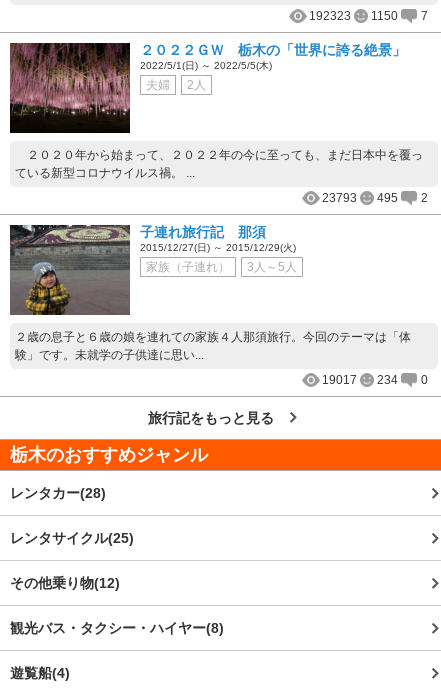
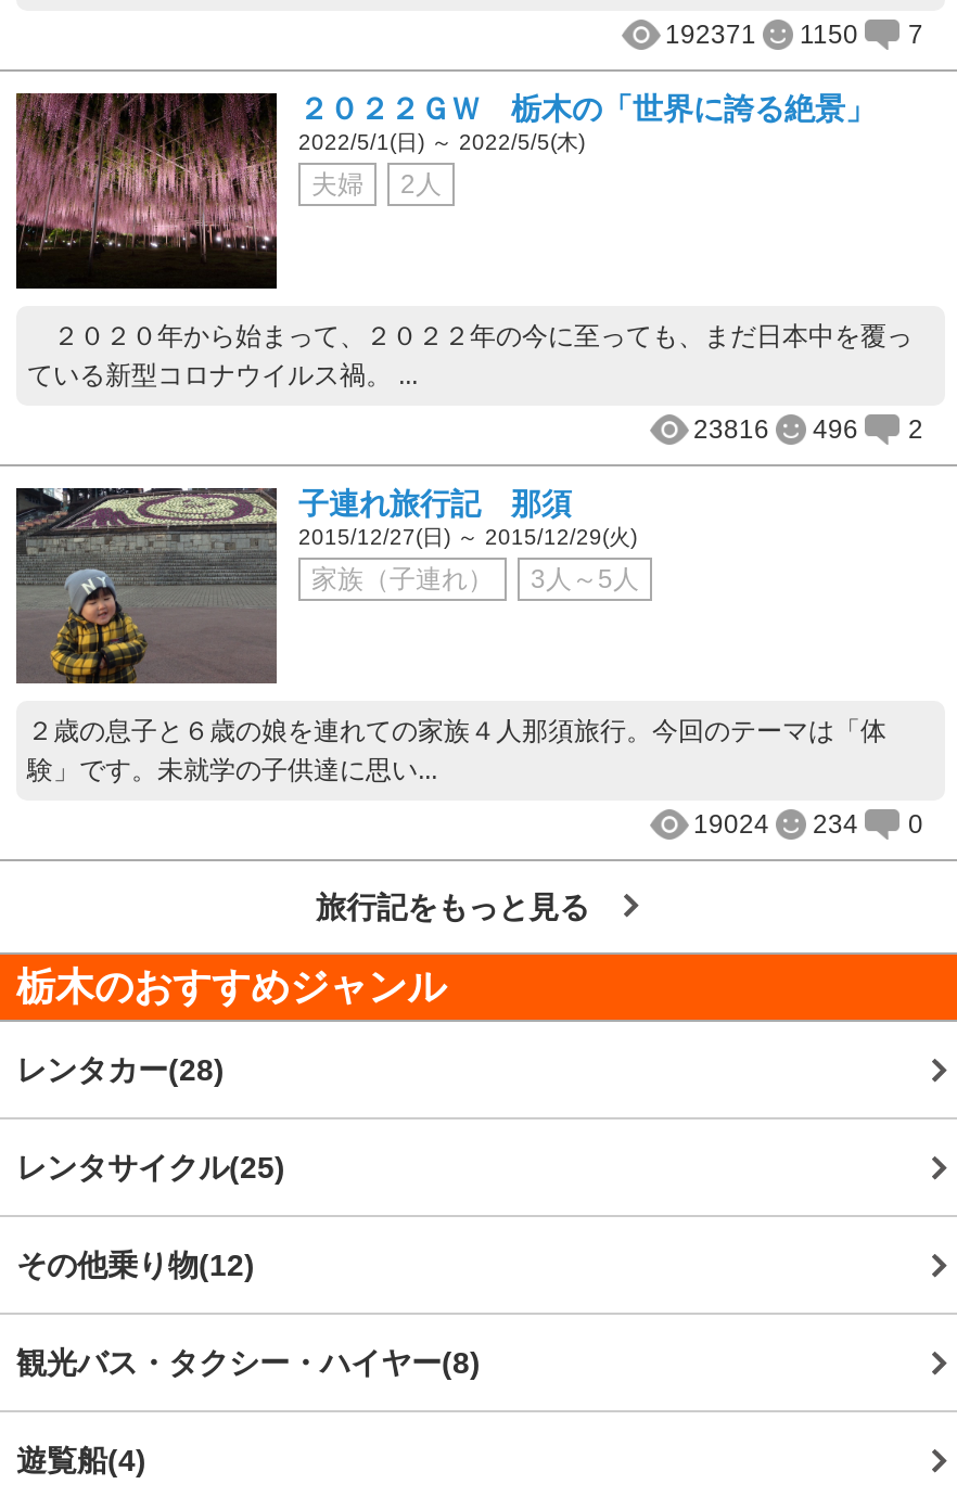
[309,9,428,23] 192323 1150 7 -> [665,19,923,49] 192371 1150 7
[322,191,357,205] 23793 -> [693,414,769,444] 23816
[377,191,398,205] 495 -> [813,414,858,444] 496
[322,373,428,387] 19017 234 0 -> [693,809,923,839] 19024 234 0

